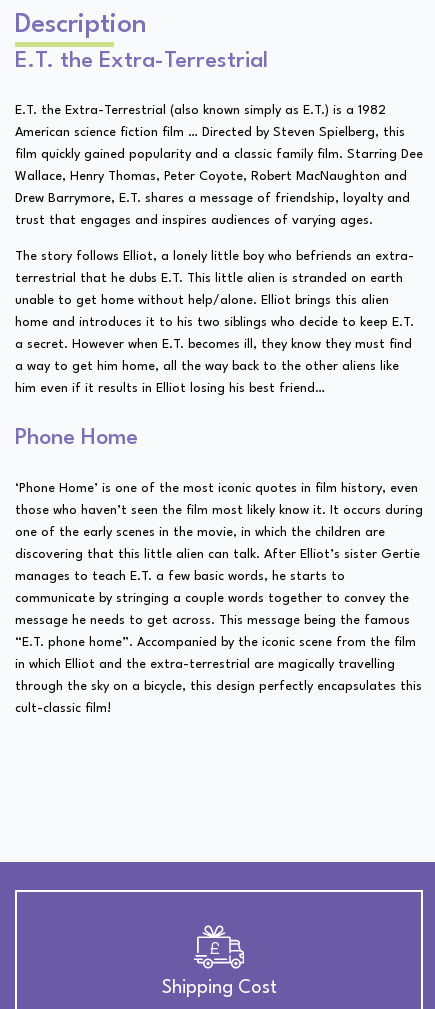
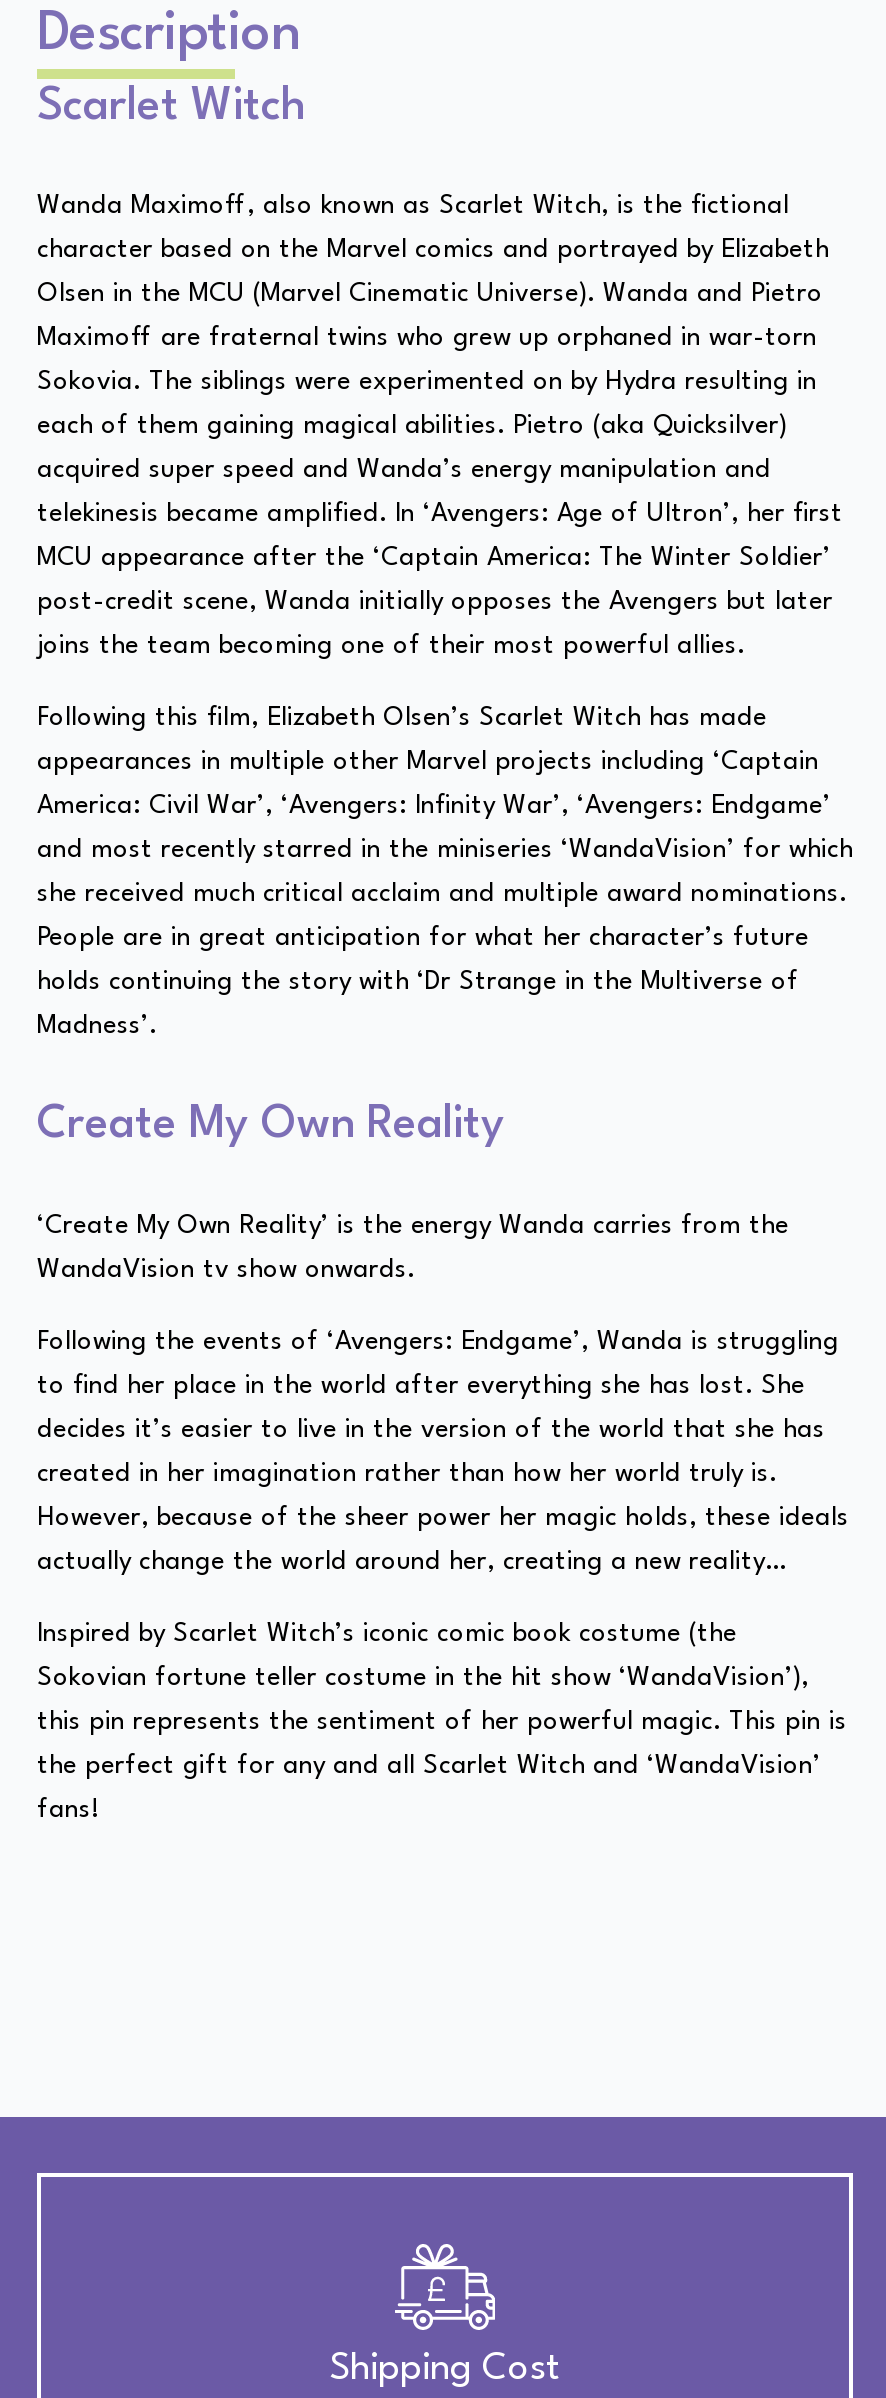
[15,50,423,715] E.T. the Extra-Terrestrial | E.T. the Extra-Terrestrial (also known simply as E.T.) is a 1982 | American science fiction film … Directed by Steven Spielberg, this | film quickly gained popularity and a classic family film. Starring Dee | Wallace, Henry Thomas, Peter Coyote, Robert MacNaughton and | Drew Barrymore, E.T. shares a message of friendship, loyalty and | trust that engages and inspires audiences of varying ages. | The story follows Elliot, a lonely little boy who befriends an extra- | terrestrial that he dubs E.T. This little alien is stranded on earth | unable to get home without help/alone. Elliot brings this alien | home and introduces it to his two siblings who decide to keep E.T. | a secret. However when E.T. becomes ill, they know they must find | a way to get him home, all the way back to the other aliens like | him even if it results in Elliot losing his best friend… | Phone Home | ‘Phone Home’ is one of the most iconic quotes in film history, even | those who haven’t seen the film most likely know it. It occurs during | one of the early scenes in the movie, in which the children are | discovering that this little alien can talk. After Elliot’s sister Gertie | manages to teach E.T. a few basic words, he starts to | communicate by stringing a couple words together to convey the | message he needs to get across. This message being the famous | “E.T. phone home”. Accompanied by the iconic scene from the film | in which Elliot and the extra-terrestrial are magically travelling | through the sky on a bicycle, this design perfectly encapsulates this | cult-classic film! -> [37,85,853,1822] Scarlet Witch | Wanda Maximoff, also known as Scarlet Witch, is the fictional | character based on the Marvel comics and portrayed by Elizabeth | Olsen in the MCU (Marvel Cinematic Universe). Wanda and Pietro | Maximoff are fraternal twins who grew up orphaned in war-torn | Sokovia. The siblings were experimented on by Hydra resulting in | each of them gaining magical abilities. Pietro (aka Quicksilver) | acquired super speed and Wanda’s energy manipulation and | telekinesis became amplified. In ‘Avengers: Age of Ultron’, her first | MCU appearance after the ‘Captain America: The Winter Soldier’ | post-credit scene, Wanda initially opposes the Avengers but later | joins the team becoming one of their most powerful allies. | Following this film, Elizabeth Olsen’s Scarlet Witch has made | appearances in multiple other Marvel projects including ‘Captain | America: Civil War’, ‘Avengers: Infinity War’, ‘Avengers: Endgame’ | and most recently starred in the miniseries ‘WandaVision’ for which | she received much critical acclaim and multiple award nominations. | People are in great anticipation for what her character’s future | holds continuing the story with ‘Dr Strange in the Multiverse of | Madness’. | Create My Own Reality | ‘Create My Own Reality’ is the energy Wanda carries from the | WandaVision tv show onwards. | Following the events of ‘Avengers: Endgame’, Wanda is struggling | to find her place in the world after everything she has lost. She | decides it’s easier to live in the version of the world that she has | created in her imagination rather than how her world truly is. | However, because of the sheer power her magic holds, these ideals | actually change the world around her, creating a new reality… | Inspired by Scarlet Witch’s iconic comic book costume (the | Sokovian fortune teller costume in the hit show ‘WandaVision’), | this pin represents the sentiment of her powerful magic. This pin is | the perfect gift for any and all Scarlet Witch and ‘WandaVision’ | fans!

